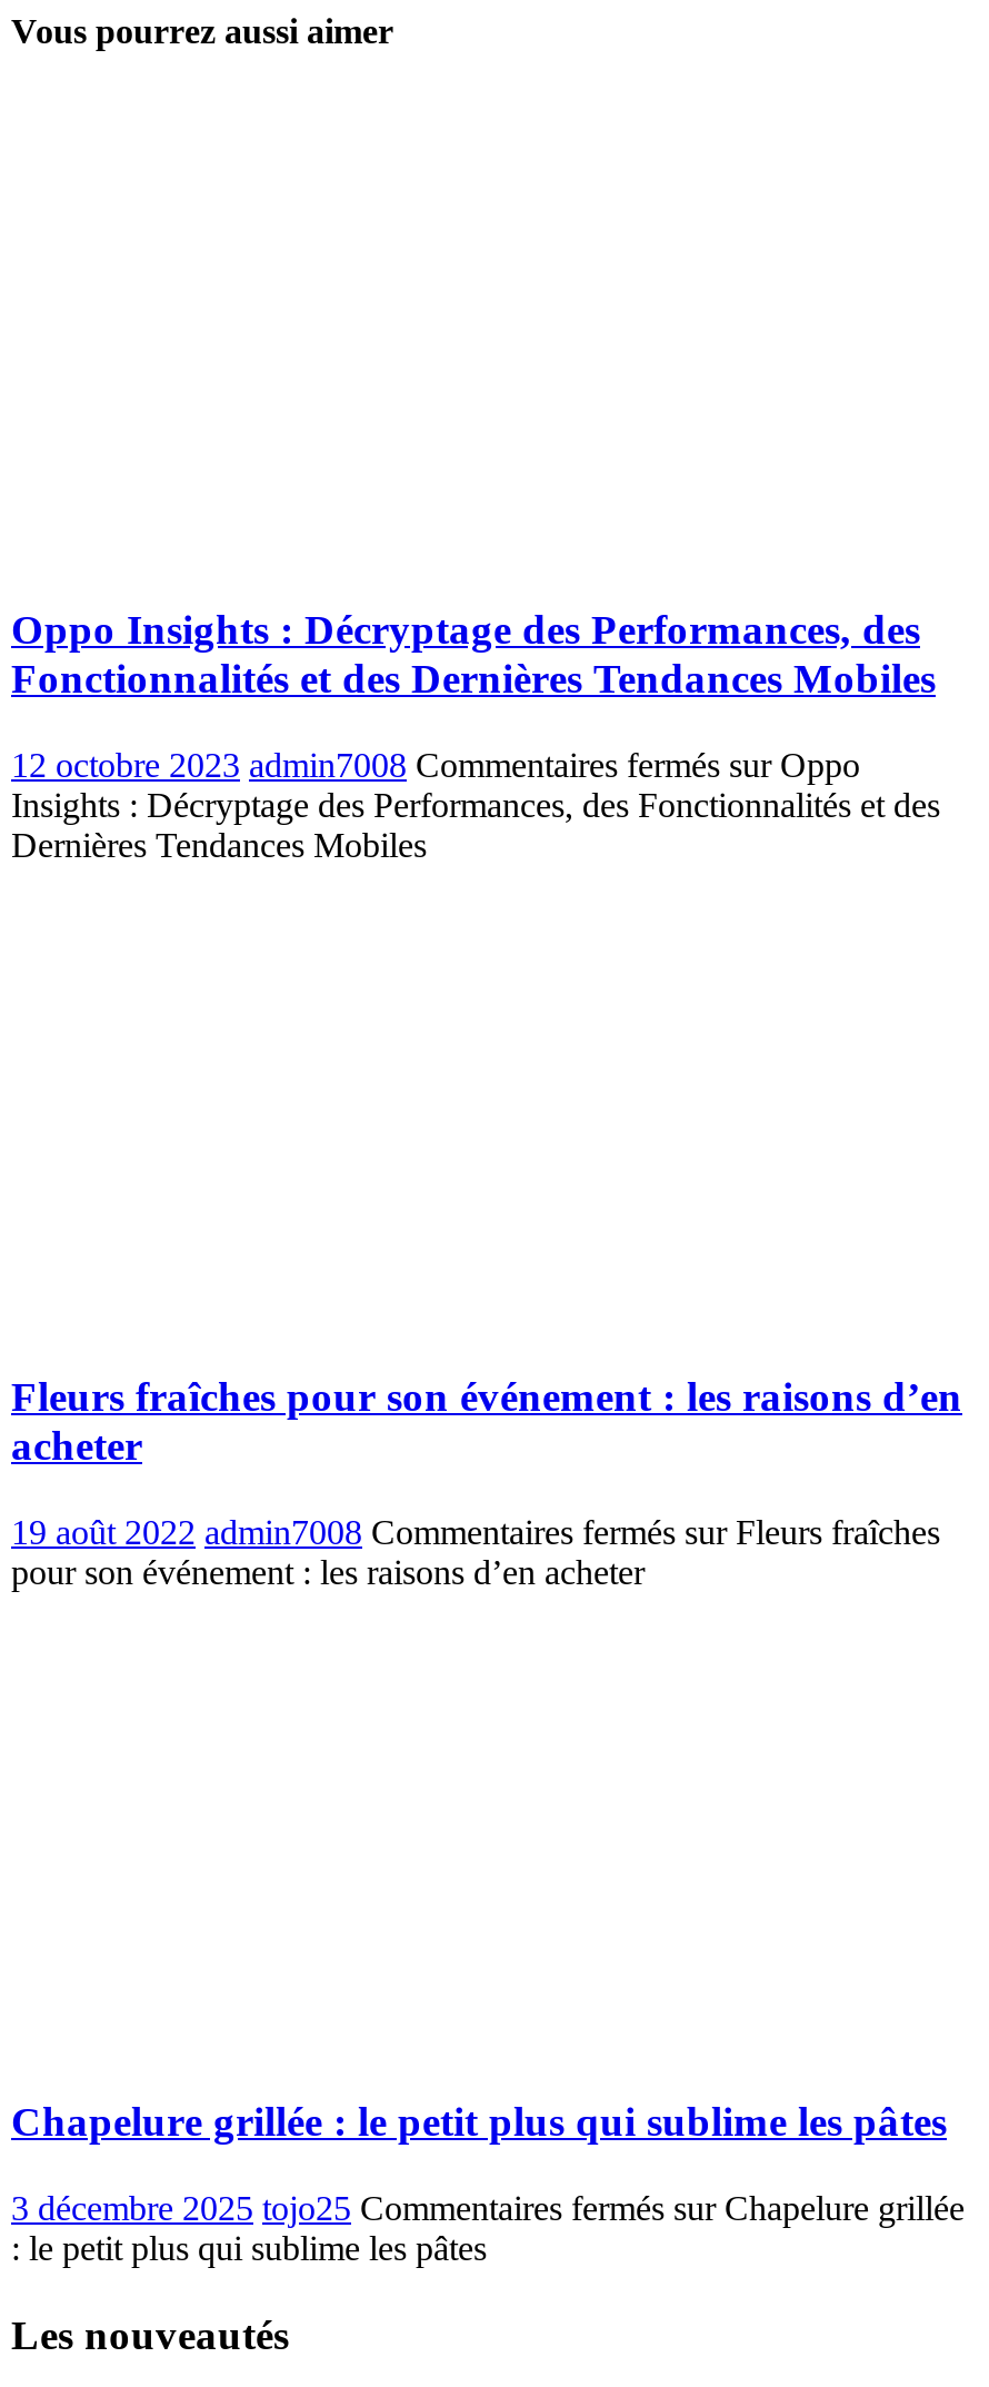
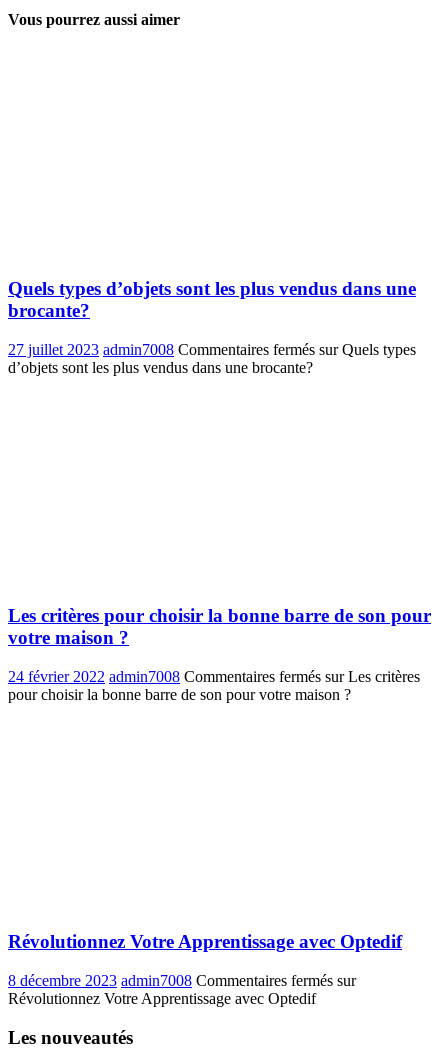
[11,607,936,702] Oppo Insights : Décryptage des Performances, des | Fonctionnalités et des Dernières Tendances Mobiles -> [8,278,416,321] Quels types d’objets sont les plus vendus dans une | brocante?
[11,746,940,864] 12 octobre 2023 admin7008 Commentaires fermés sur Oppo | Insights : Décryptage des Performances, des Fonctionnalités et des | Dernières Tendances Mobiles -> [8,341,416,376] 27 juillet 2023 admin7008 Commentaires fermés sur Quels types | d’objets sont les plus vendus dans une brocante?
[11,1373,962,1468] Fleurs fraîches pour son événement : les raisons d’en | acheter -> [8,605,431,648] Les critères pour choisir la bonne barre de son pour | votre maison ?
[11,1512,940,1590] 19 août 2022 admin7008 Commentaires fermés sur Fleurs fraîches | pour son événement : les raisons d’en acheter -> [8,667,420,702] 24 février 2022 admin7008 Commentaires fermés sur Les critères | pour choisir la bonne barre de son pour votre maison ?
[11,2098,947,2145] Chapelure grillée : le petit plus qui sublime les pâtes -> [8,931,402,952] Révolutionnez Votre Apprentissage avec Optedif
[11,2189,965,2267] 3 décembre 2025 tojo25 Commentaires fermés sur Chapelure grillée | : le petit plus qui sublime les pâtes -> [8,972,356,1007] 8 décembre 2023 admin7008 Commentaires fermés sur | Révolutionnez Votre Apprentissage avec Optedif

